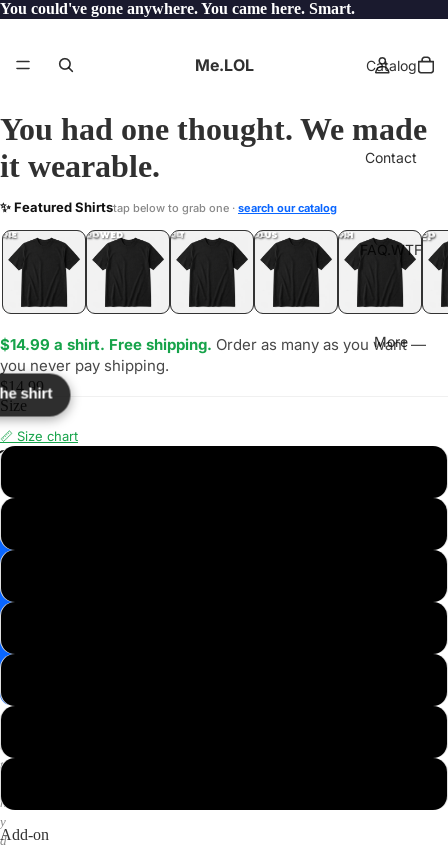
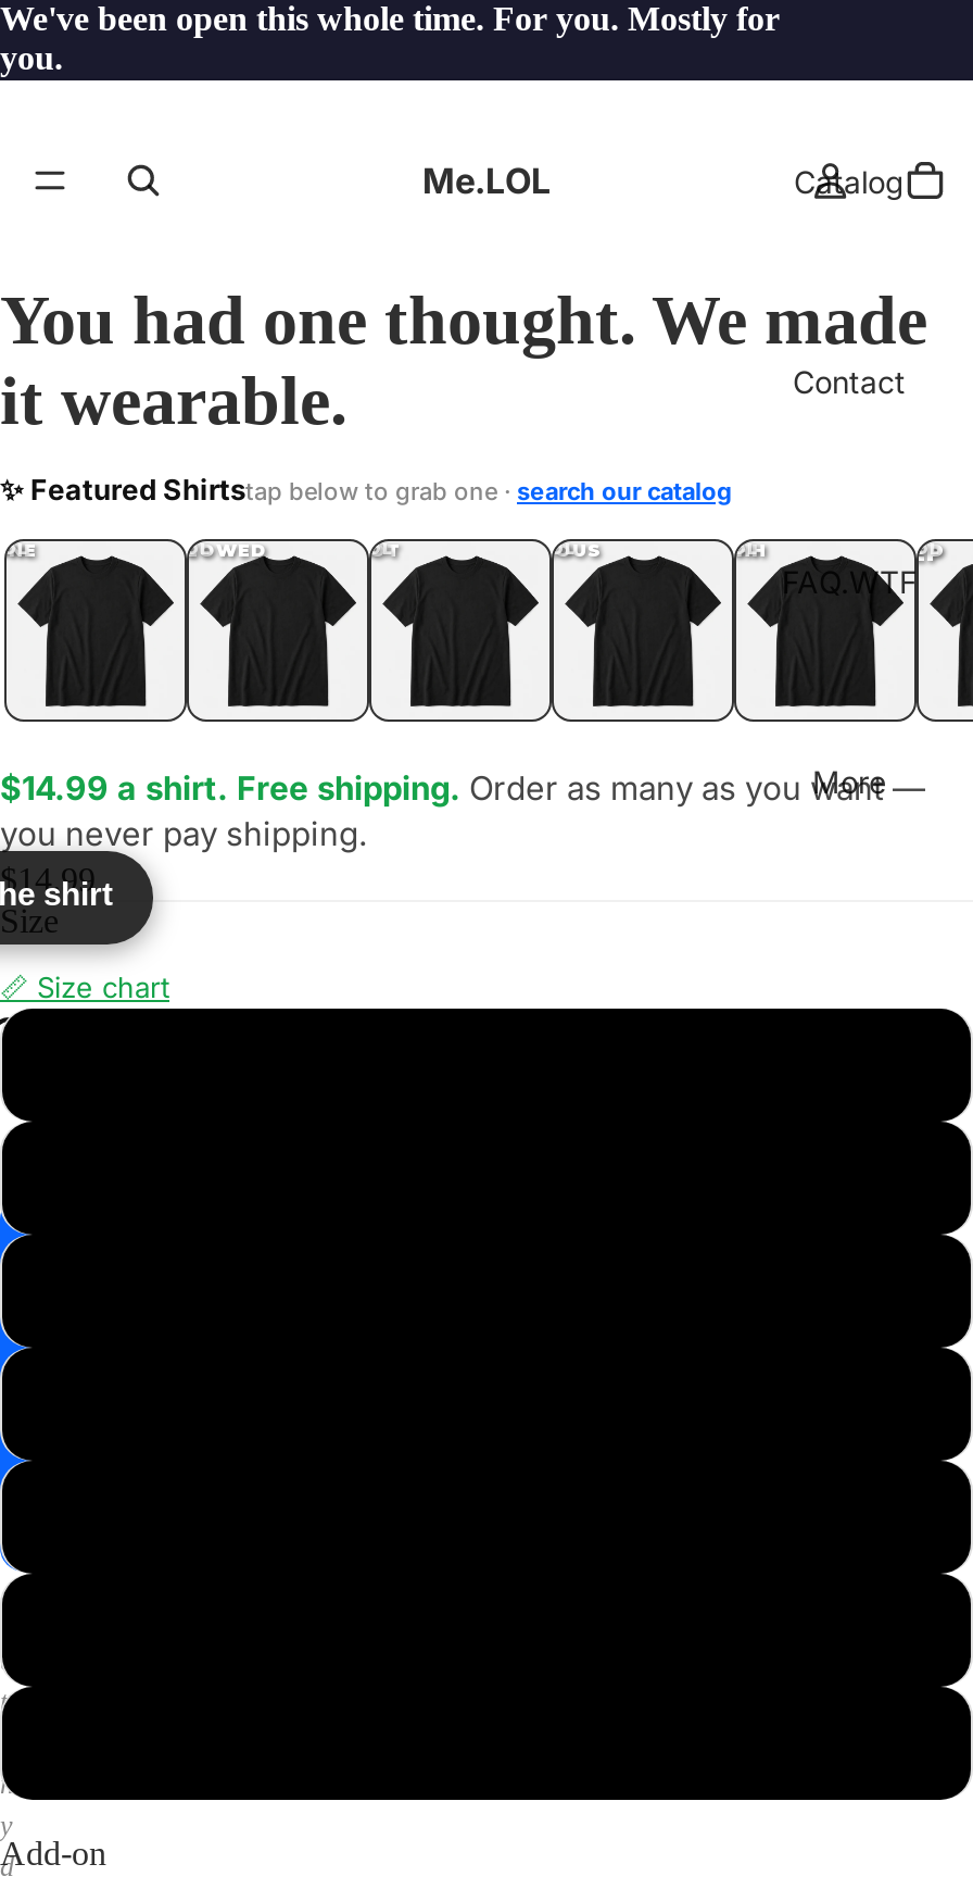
[0,0,355,17] You could've gone anywhere. You came here. Smart. -> [0,0,780,76] We've been open this whole time. For you. Mostly for | you.

